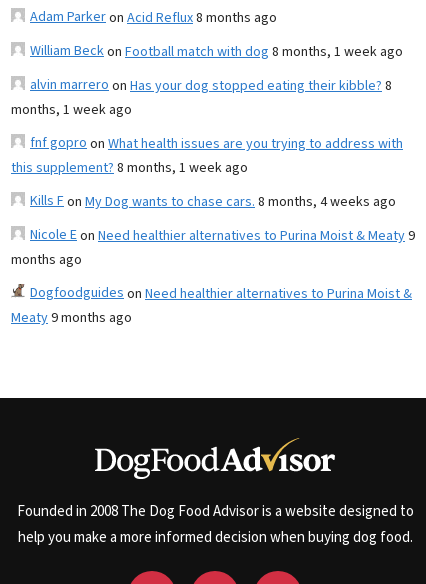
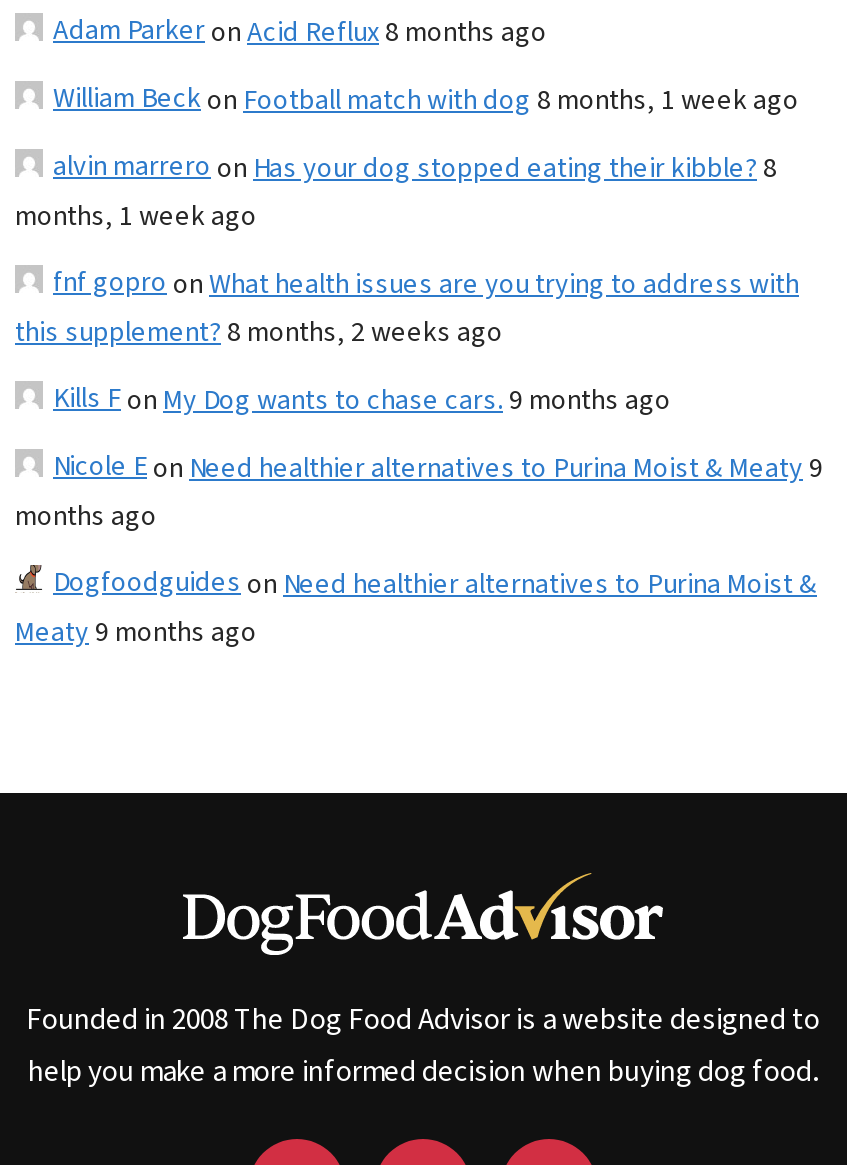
[11,158,248,178] this supplement? 8 months, 1 week ago -> [15,312,503,352] this supplement? 8 months, 2 weeks ago
[30,191,396,212] Kills Fon My Dog wants to chase cars. 8 months, 4 weeks ago -> [53,378,671,420] Kills Fon My Dog wants to chase cars. 9 months ago

